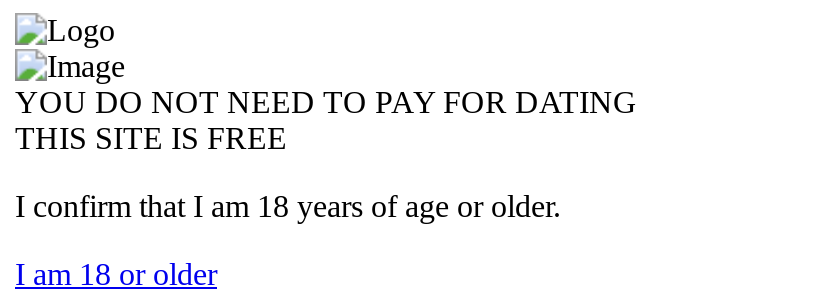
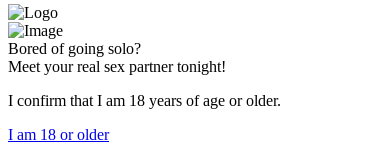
[15,85,637,155] YOU DO NOT NEED TO PAY FOR DATING | THIS SITE IS FREE -> [8,40,226,75] Bored of going solo? | Meet your real sex partner tonight!

